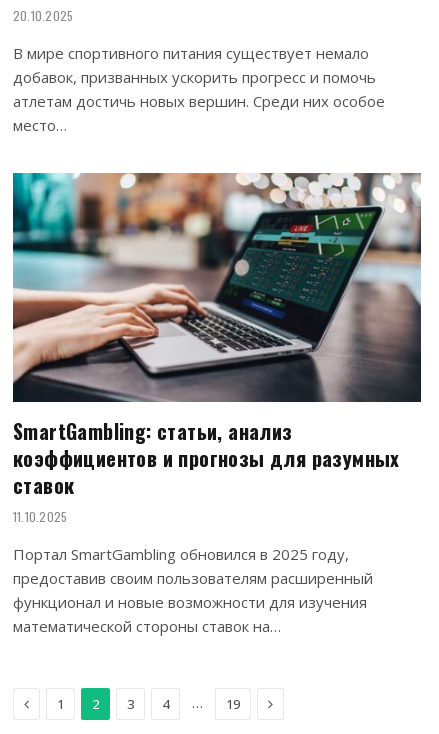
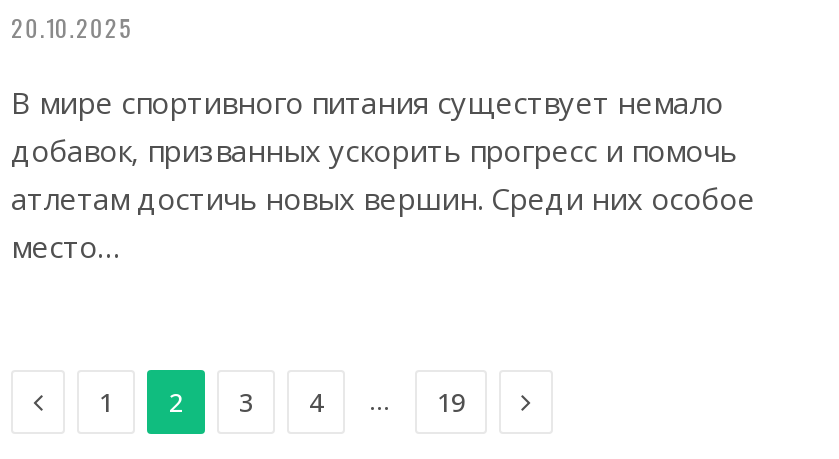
[12,172,422,636] [image] | SmartGambling: статьи, анализ | коэффициентов и прогнозы для разумных | ставок | 11.10.2025 | Портал SmartGambling обновился в 2025 году, | предоставив своим пользователям расширенный | функционал и новые возможности для изучения | математической стороны ставок на… -> none

